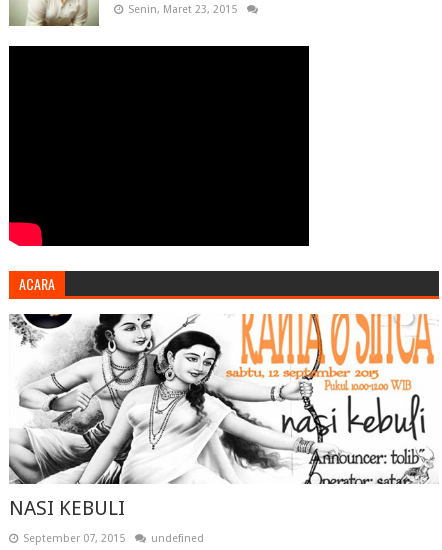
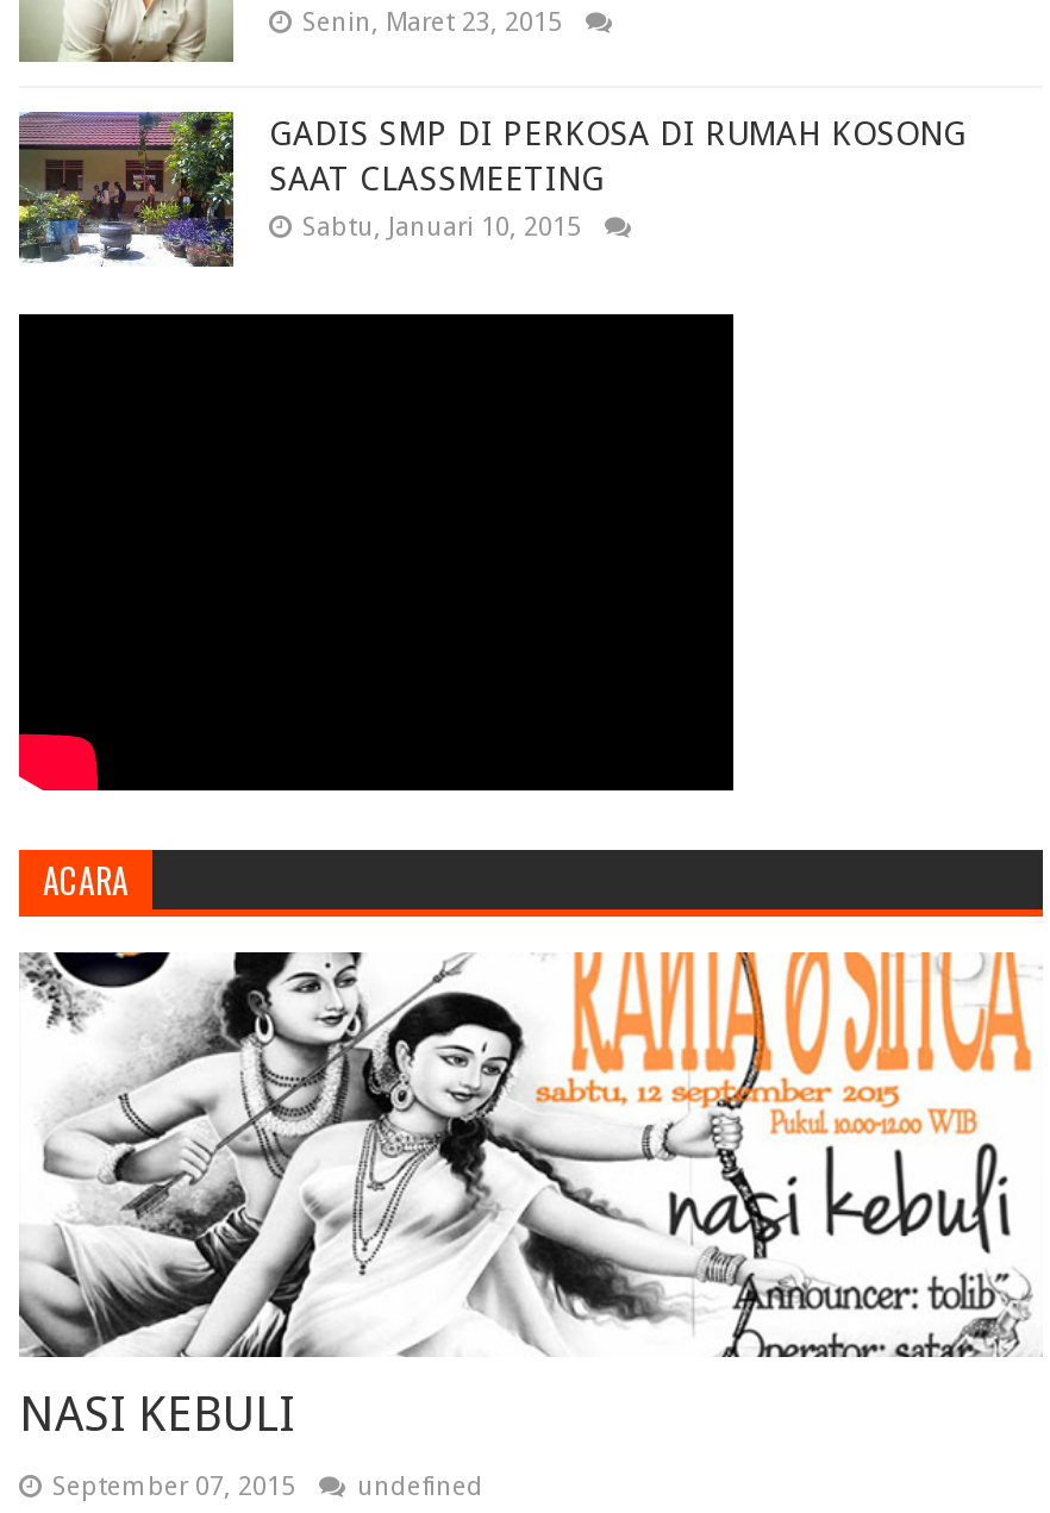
none -> [19,110,967,267] [image] | GADIS SMP DI PERKOSA DI RUMAH KOSONG | SAAT CLASSMEETING | Sabtu, Januari 10, 2015

